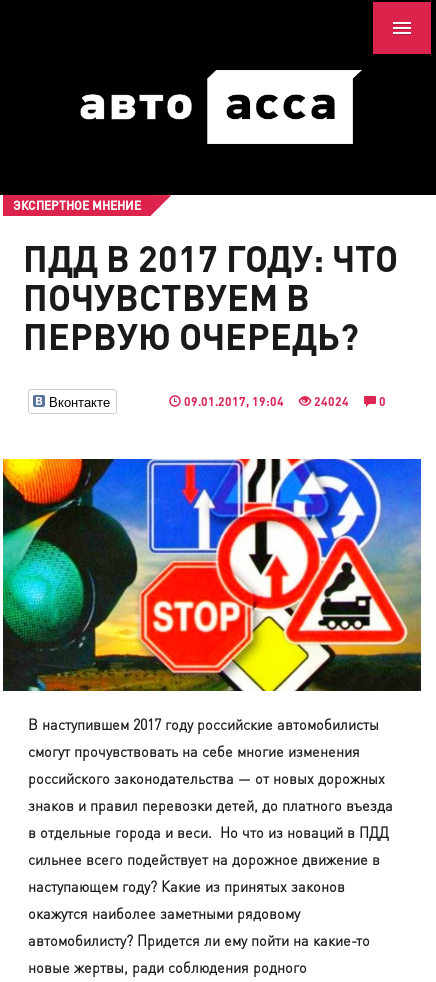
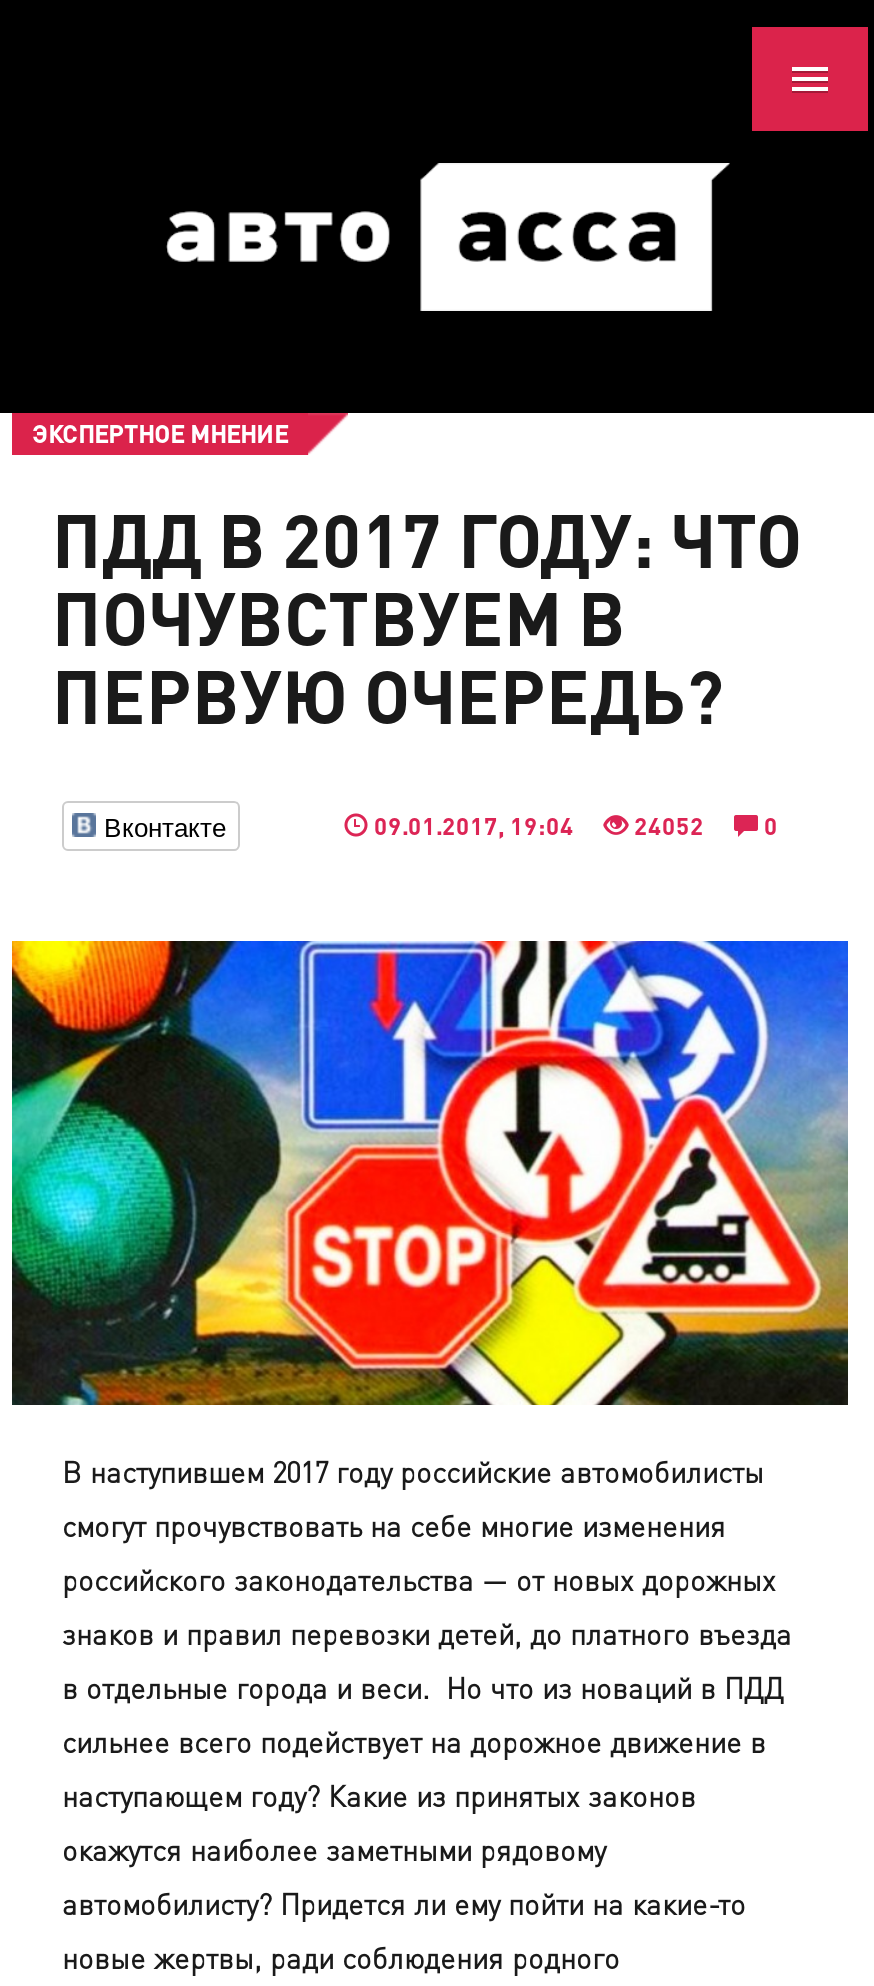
[181,394,386,409] 09.01.2017, 19:04 24024 0 -> [368,811,778,841] 09.01.2017, 19:04 24052 0

